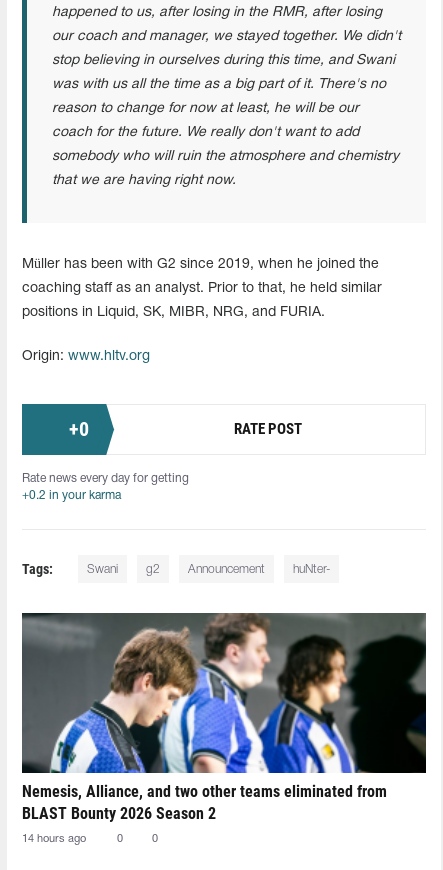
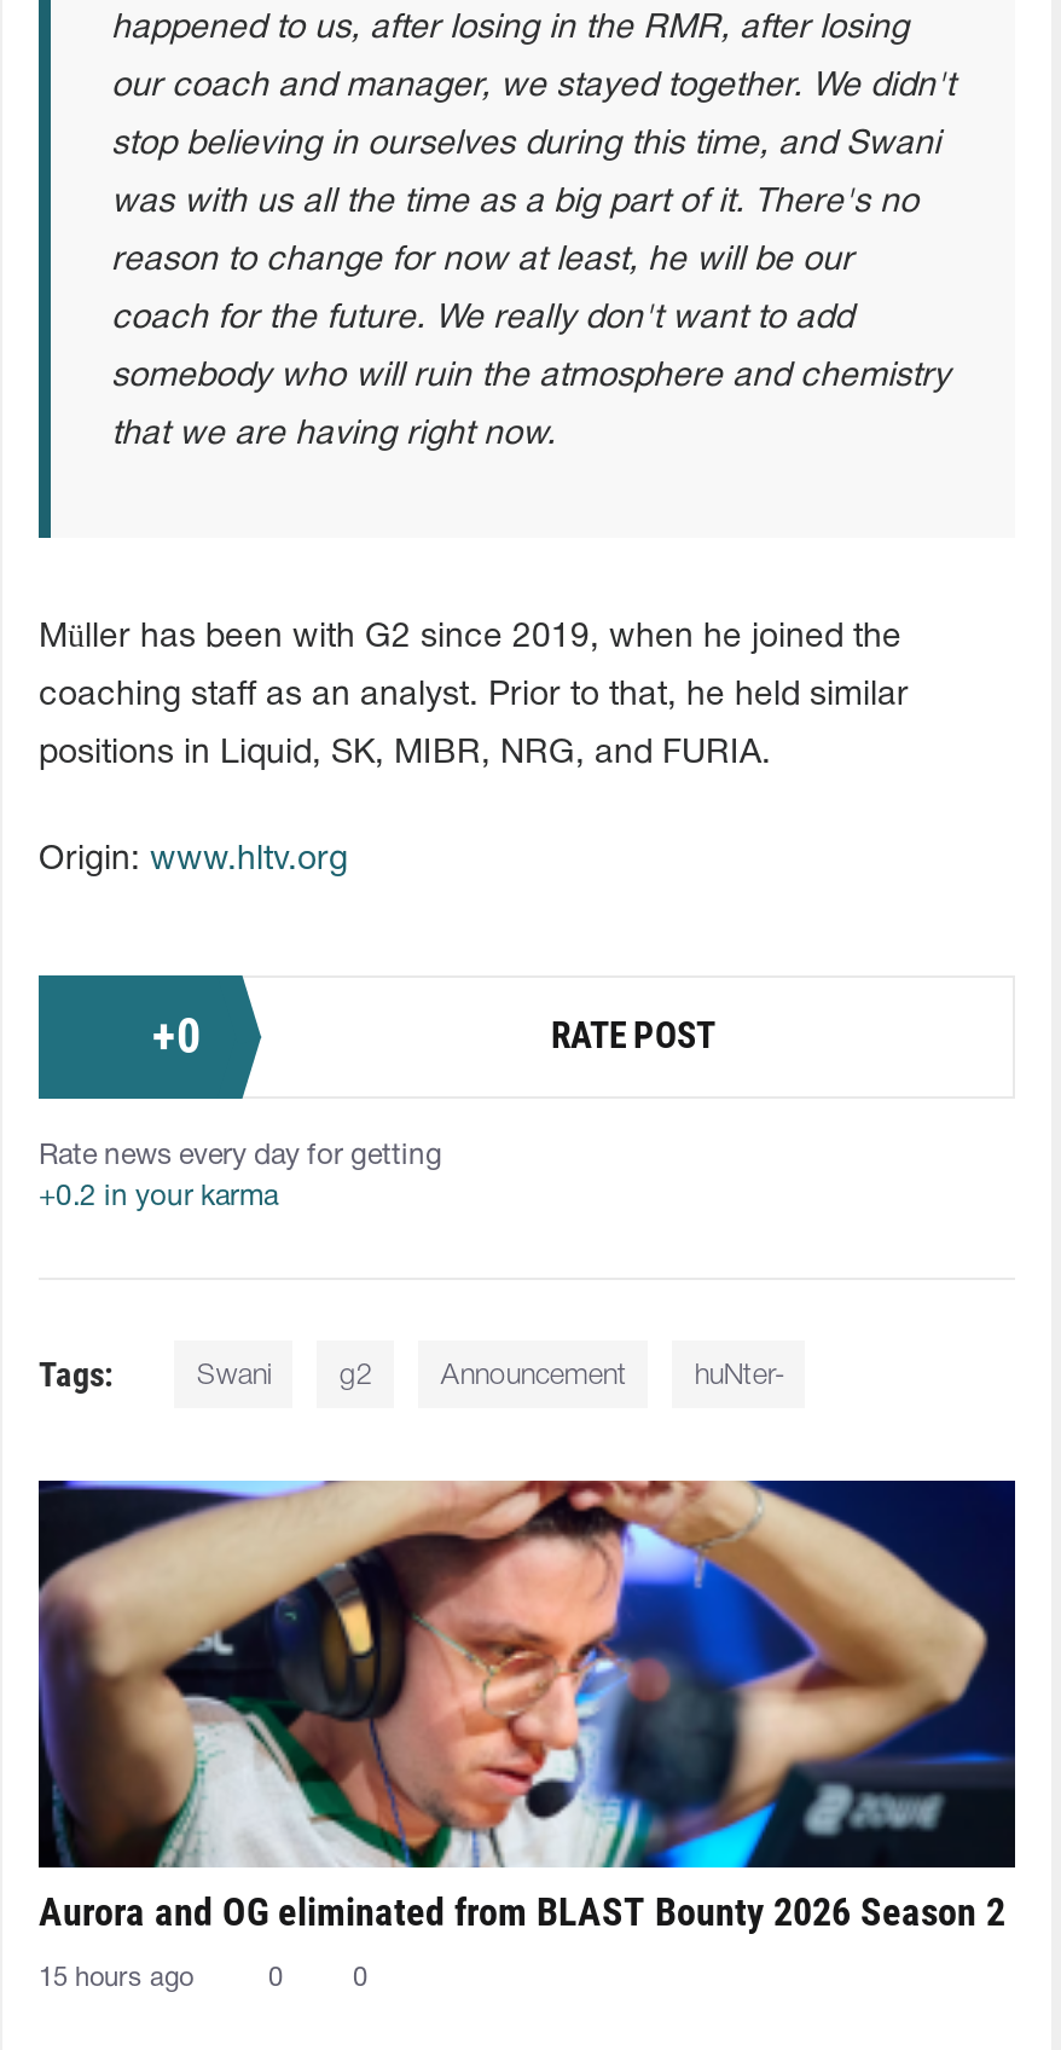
[22,612,427,823] [image] | Nemesis, Alliance, and two other teams eliminated from | BLAST Bounty 2026 Season 2 -> [39,1478,1015,1934] [image] | Aurora and OG eliminated from BLAST Bounty 2026 Season 2
[22,834,86,844] 14 hours ago -> [39,1966,193,1990] 15 hours ago

